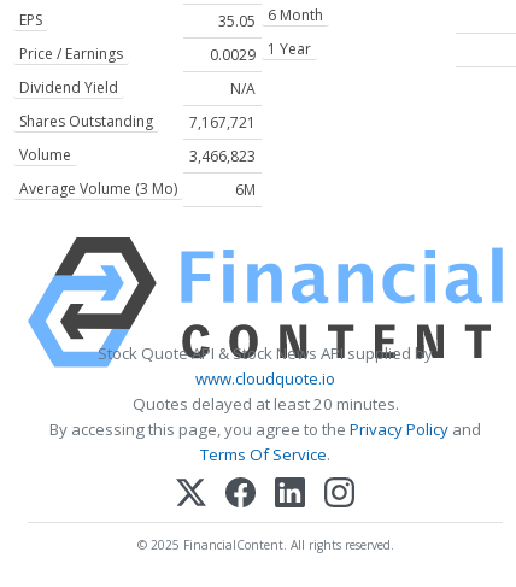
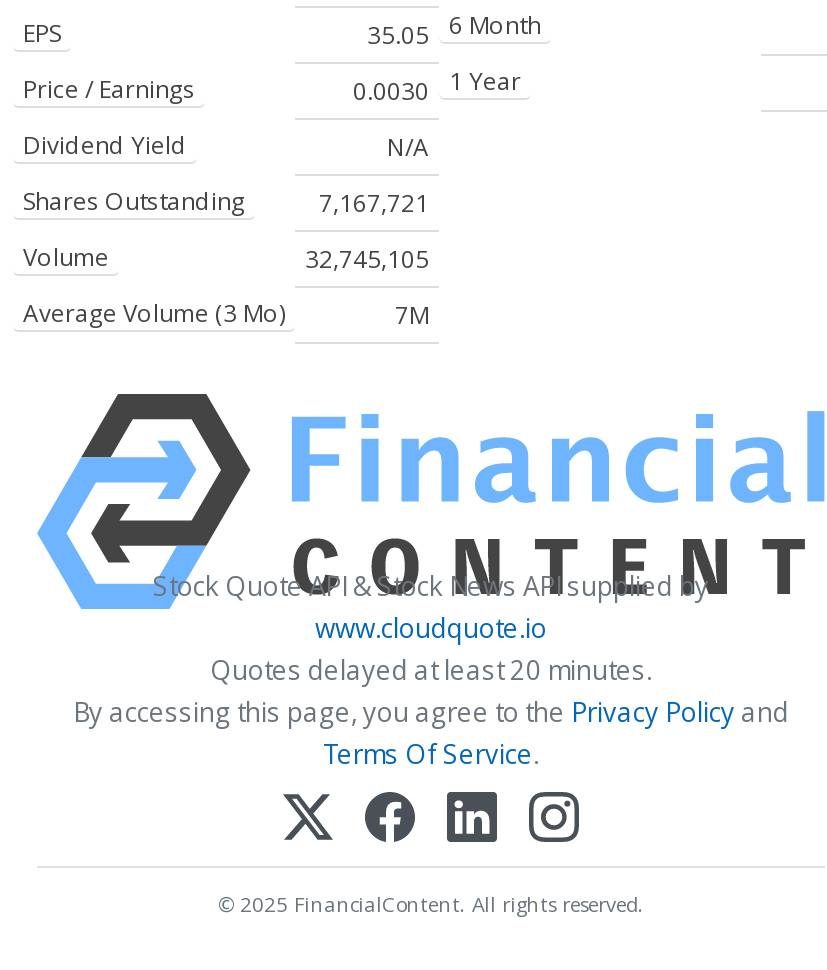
[210,39,311,65] 0.0029 1 Year -> [353,65,521,109] 0.0030 1 Year
[189,146,256,167] 3,466,823 -> [305,243,429,277] 32,745,105
[235,180,256,200] 6M -> [395,299,429,333] 7M

